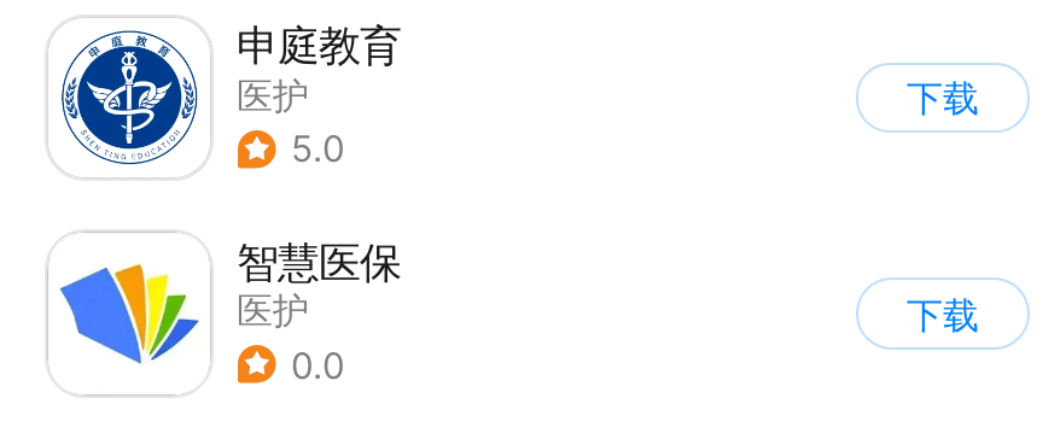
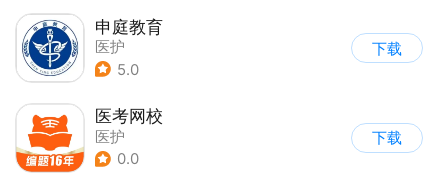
[47,236,401,397] [image] | 智慧医保 -> [15,105,162,173] [image] | 医考网校

